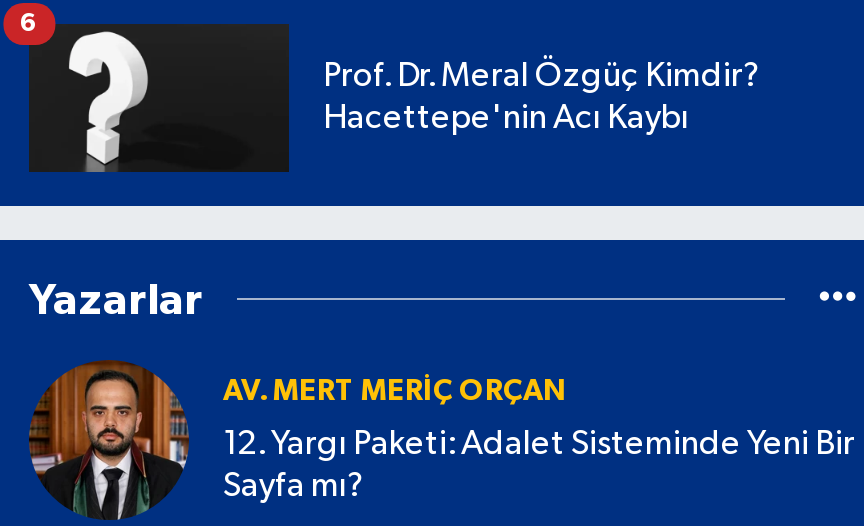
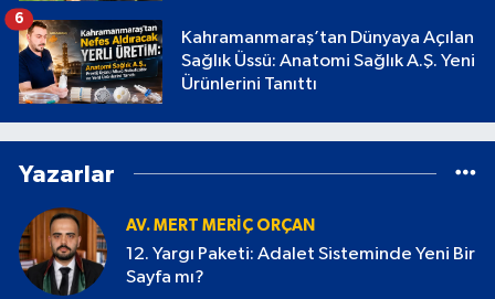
[27,24,761,174] [image] | Prof. Dr. Meral Özgüç Kimdir? | Hacettepe'nin Acı Kaybı -> [18,19,475,105] [image] | Kahramanmaraş’tan Dünyaya Açılan | Sağlık Üssü: Anatomi Sağlık A.Ş. Yeni | Ürünlerini Tanıttı

